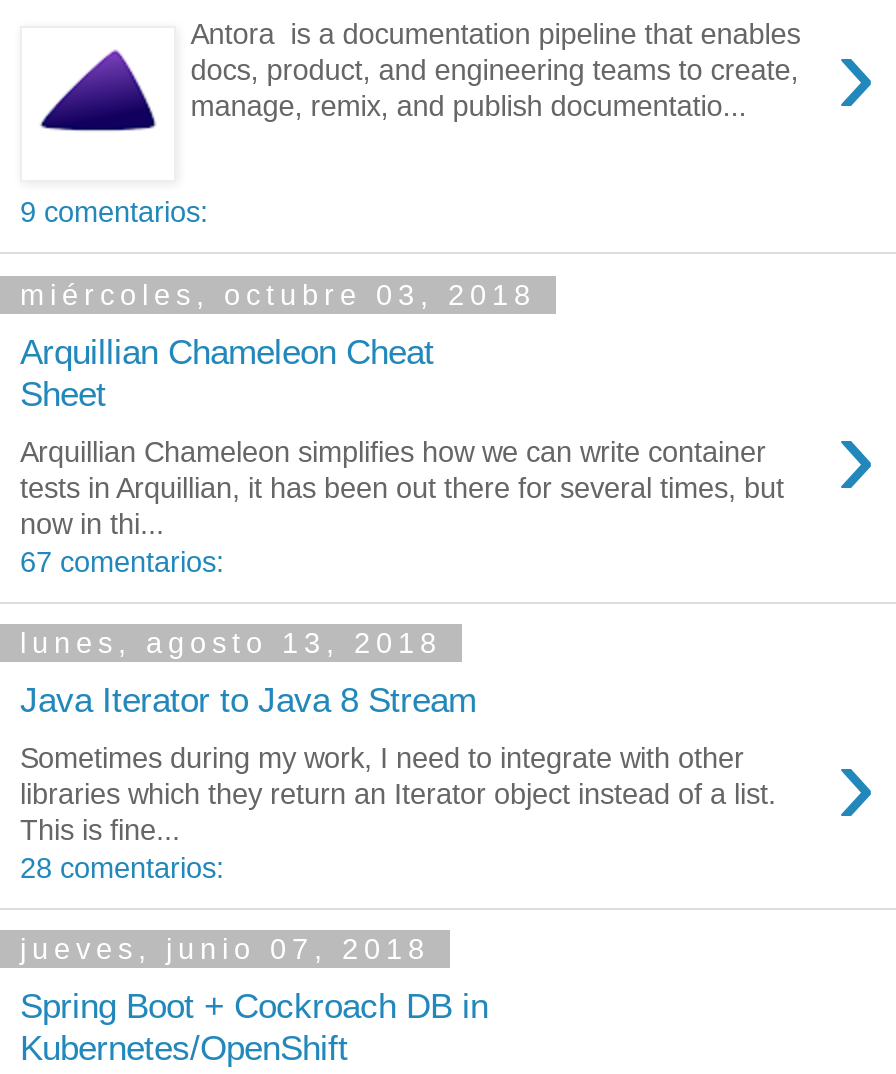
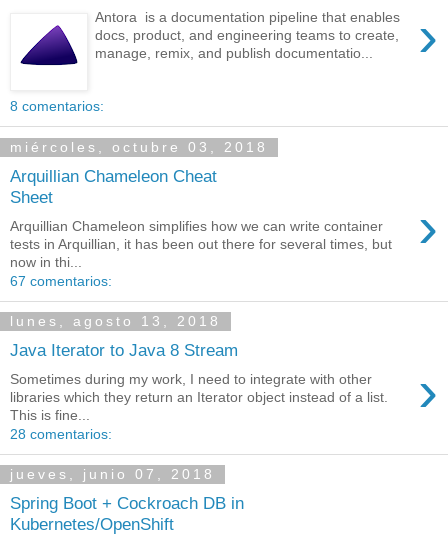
[20,196,208,228] 9 comentarios: -> [10,98,104,114] 8 comentarios:

